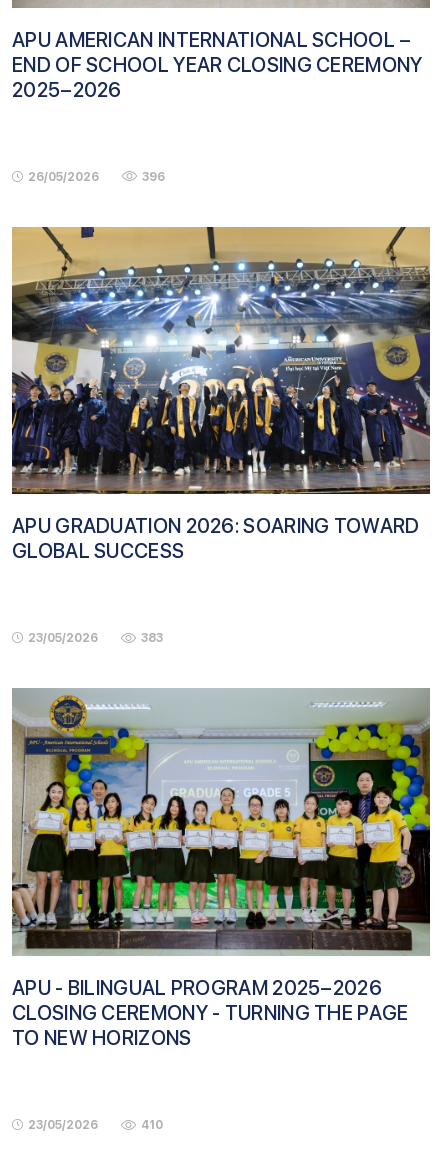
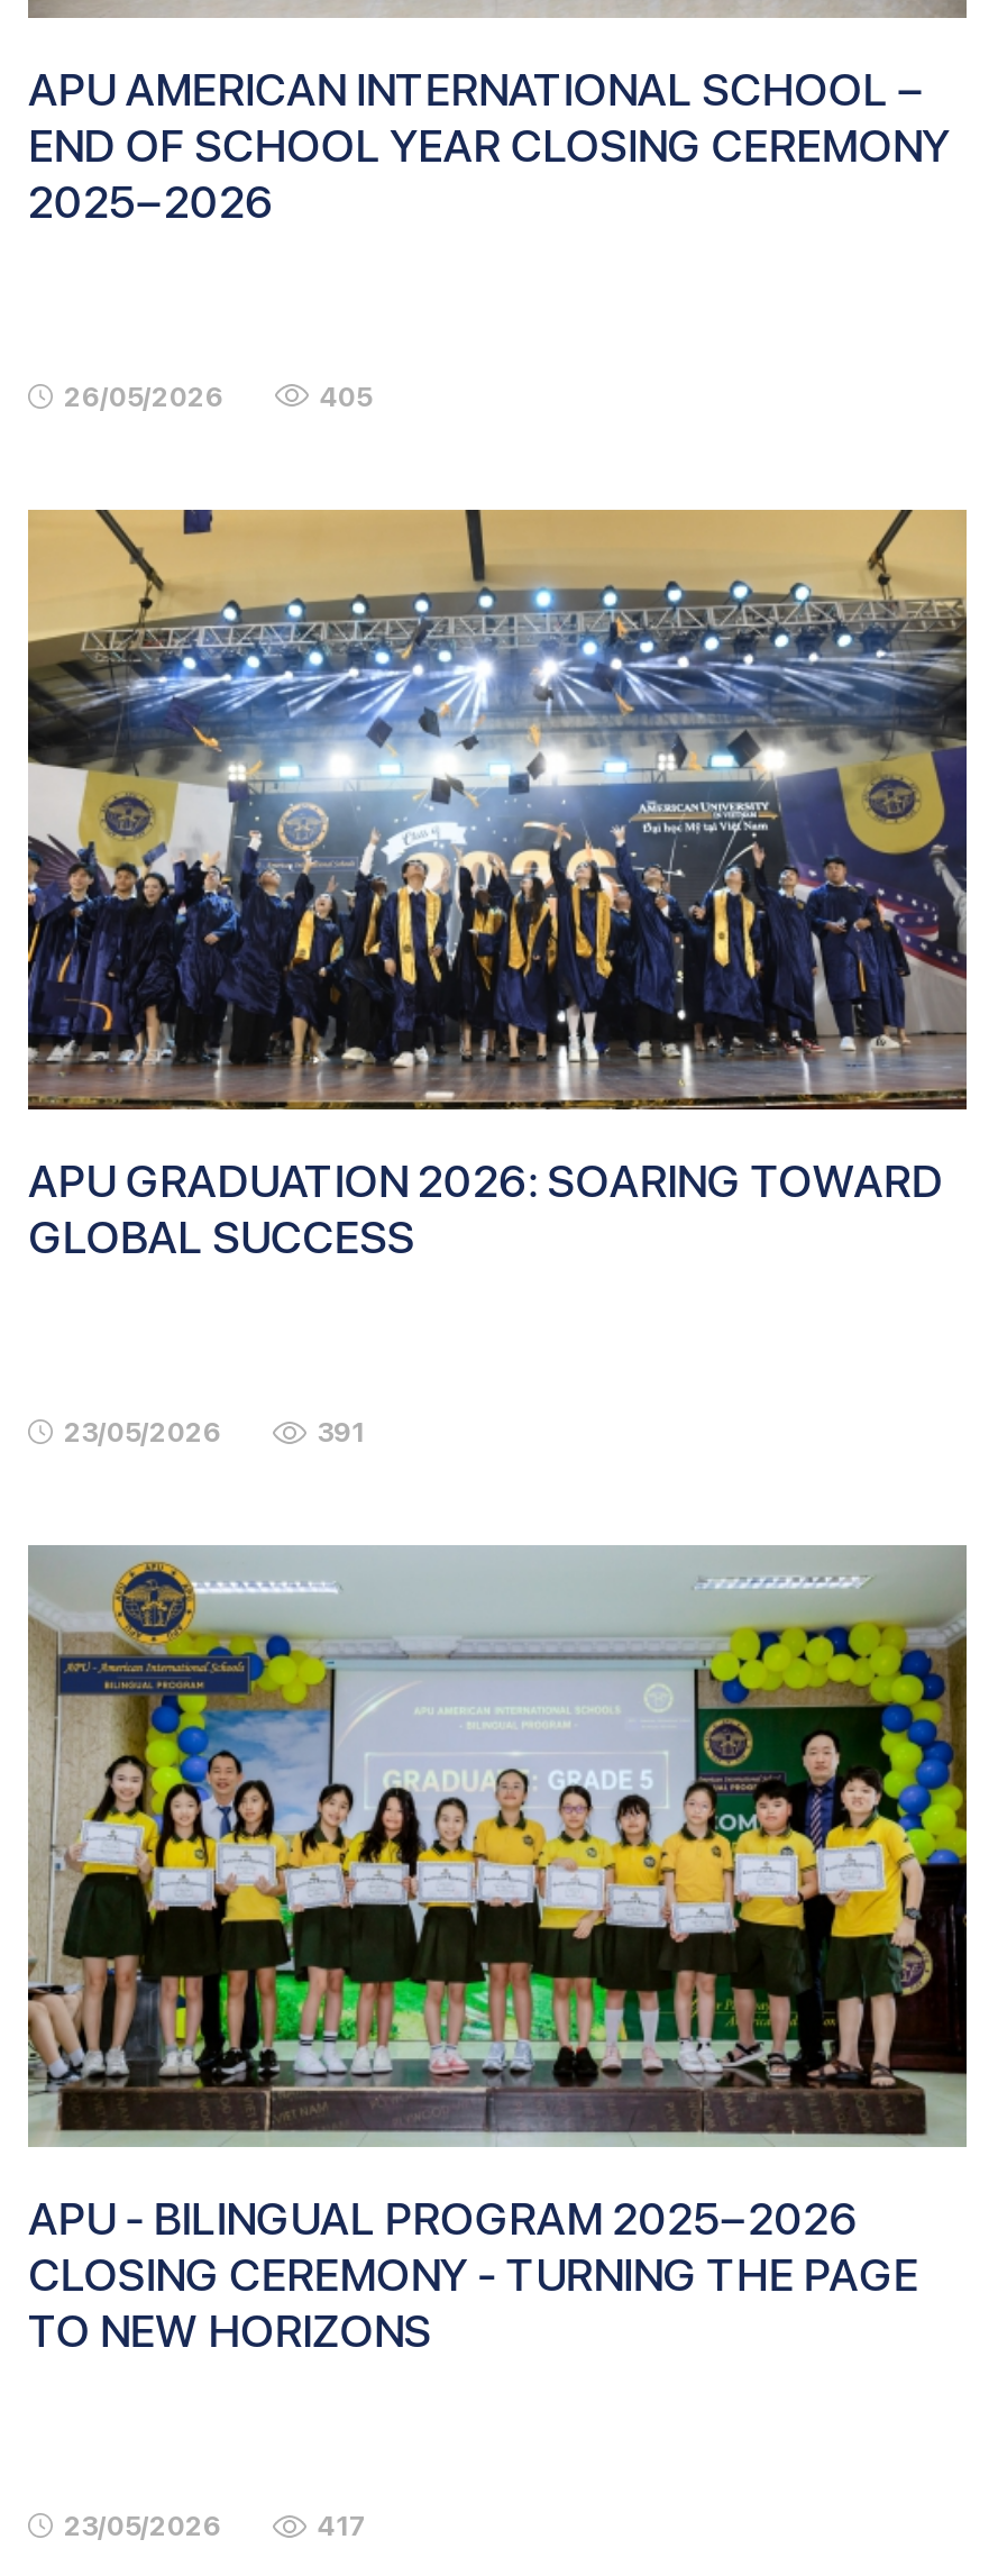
[140,170,165,184] 396 -> [315,381,372,412] 405
[139,631,163,645] 383 -> [313,1417,365,1449] 391
[139,1118,163,1132] 410 -> [313,2510,367,2541] 417

